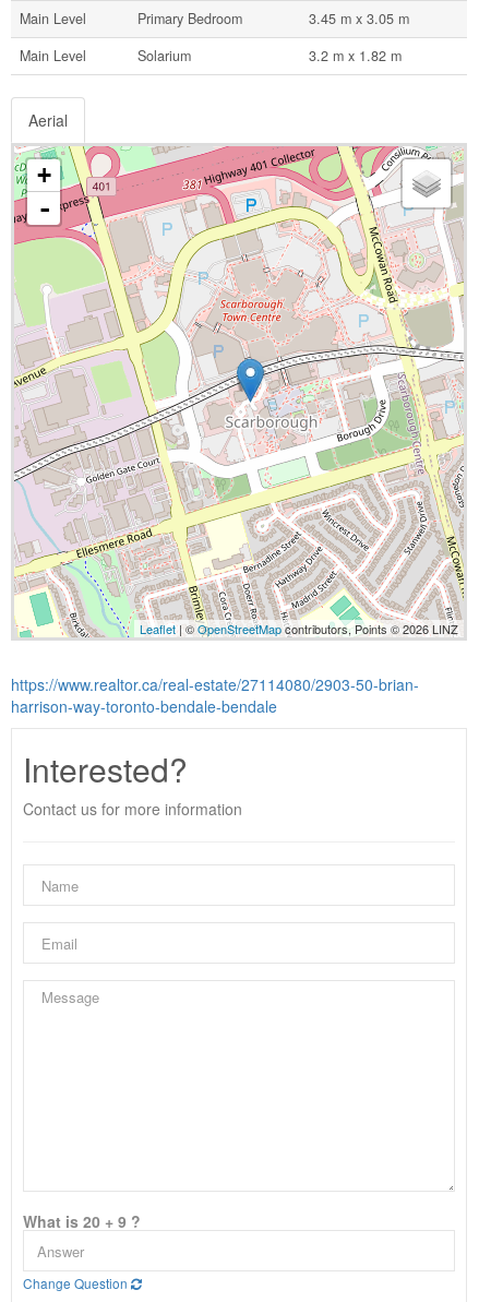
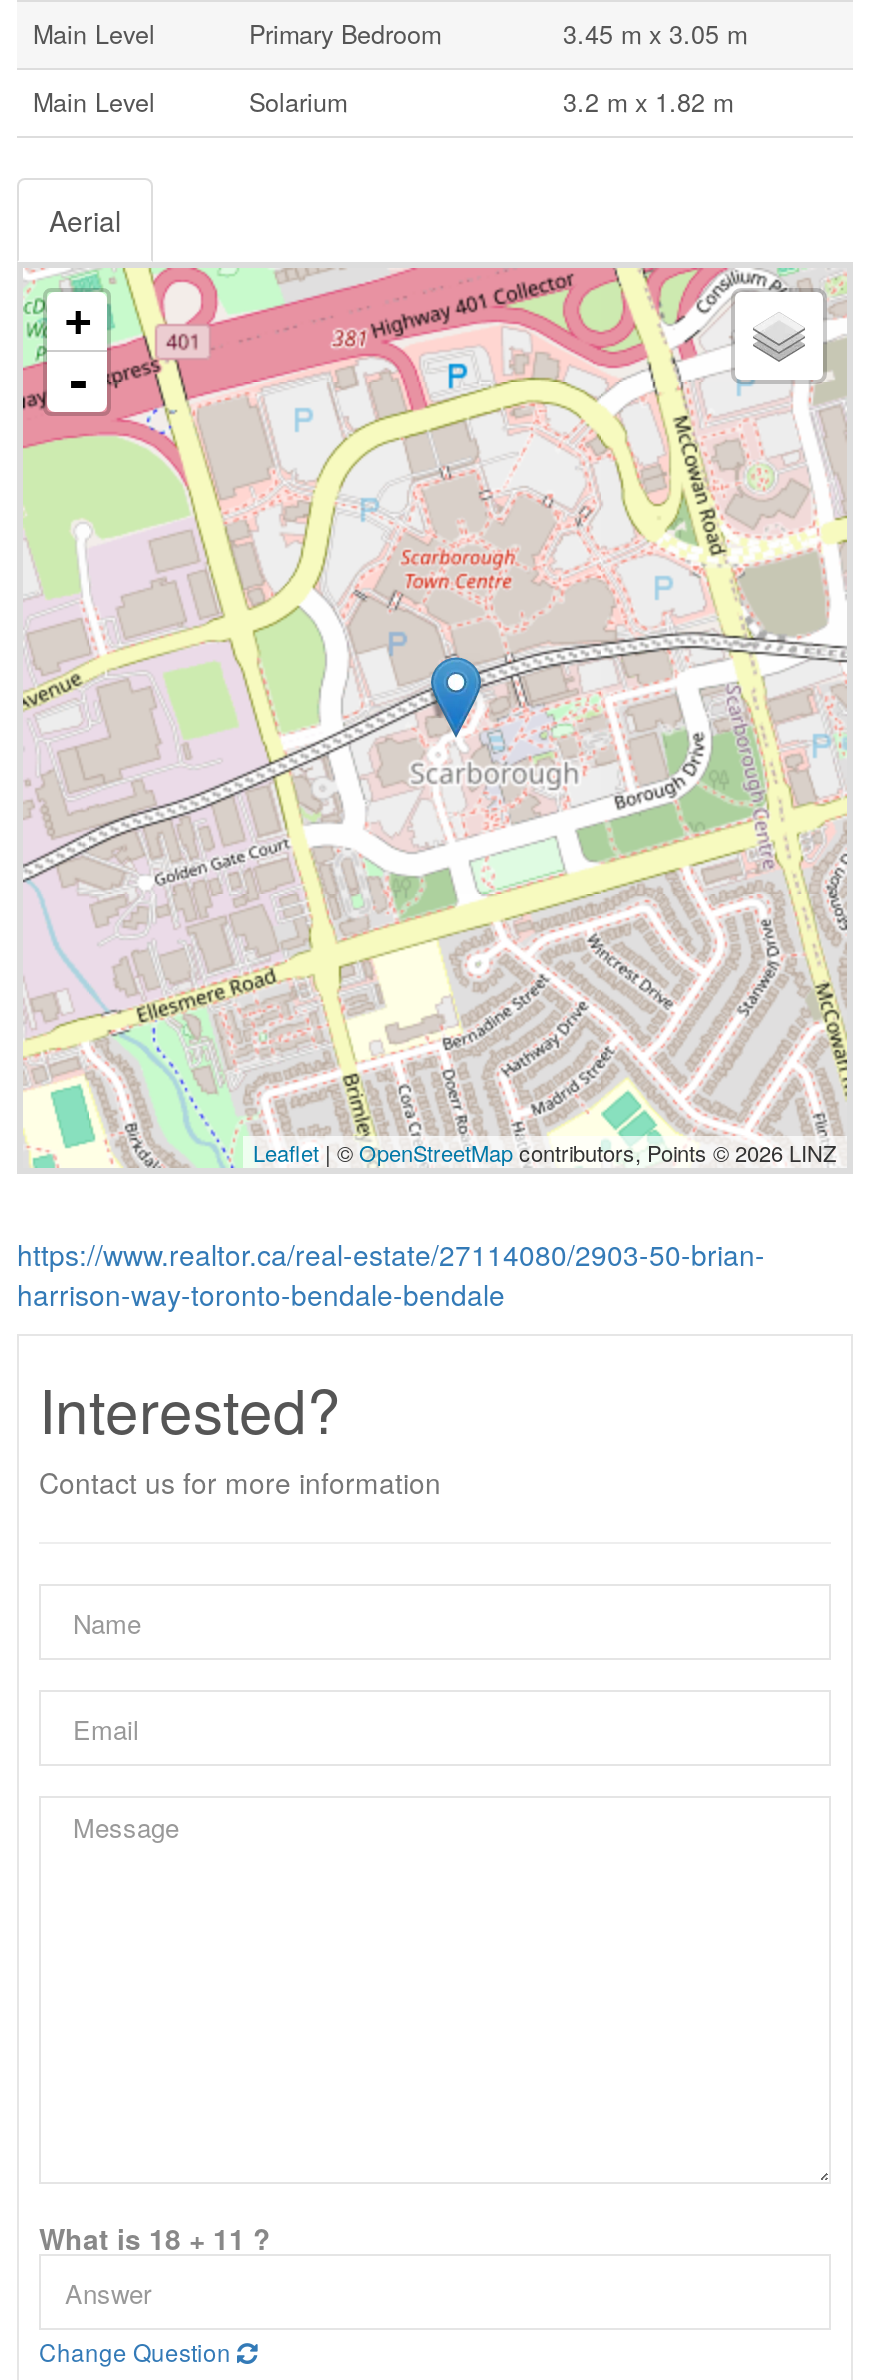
[23,1211,141,1232] What is 20 + 9 ? -> [39,2219,271,2259] What is 18 + 11 ?

